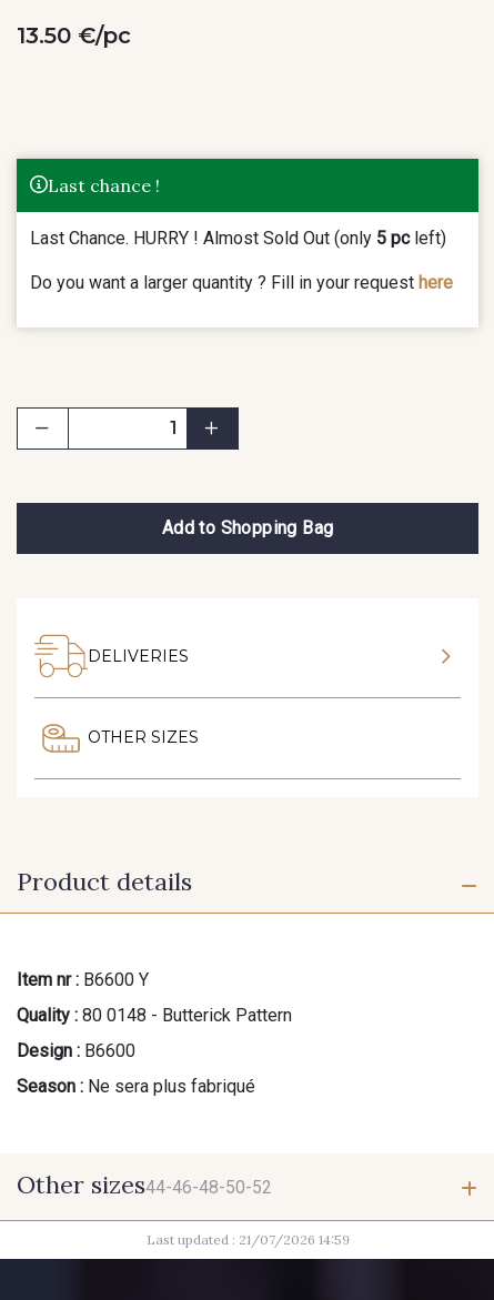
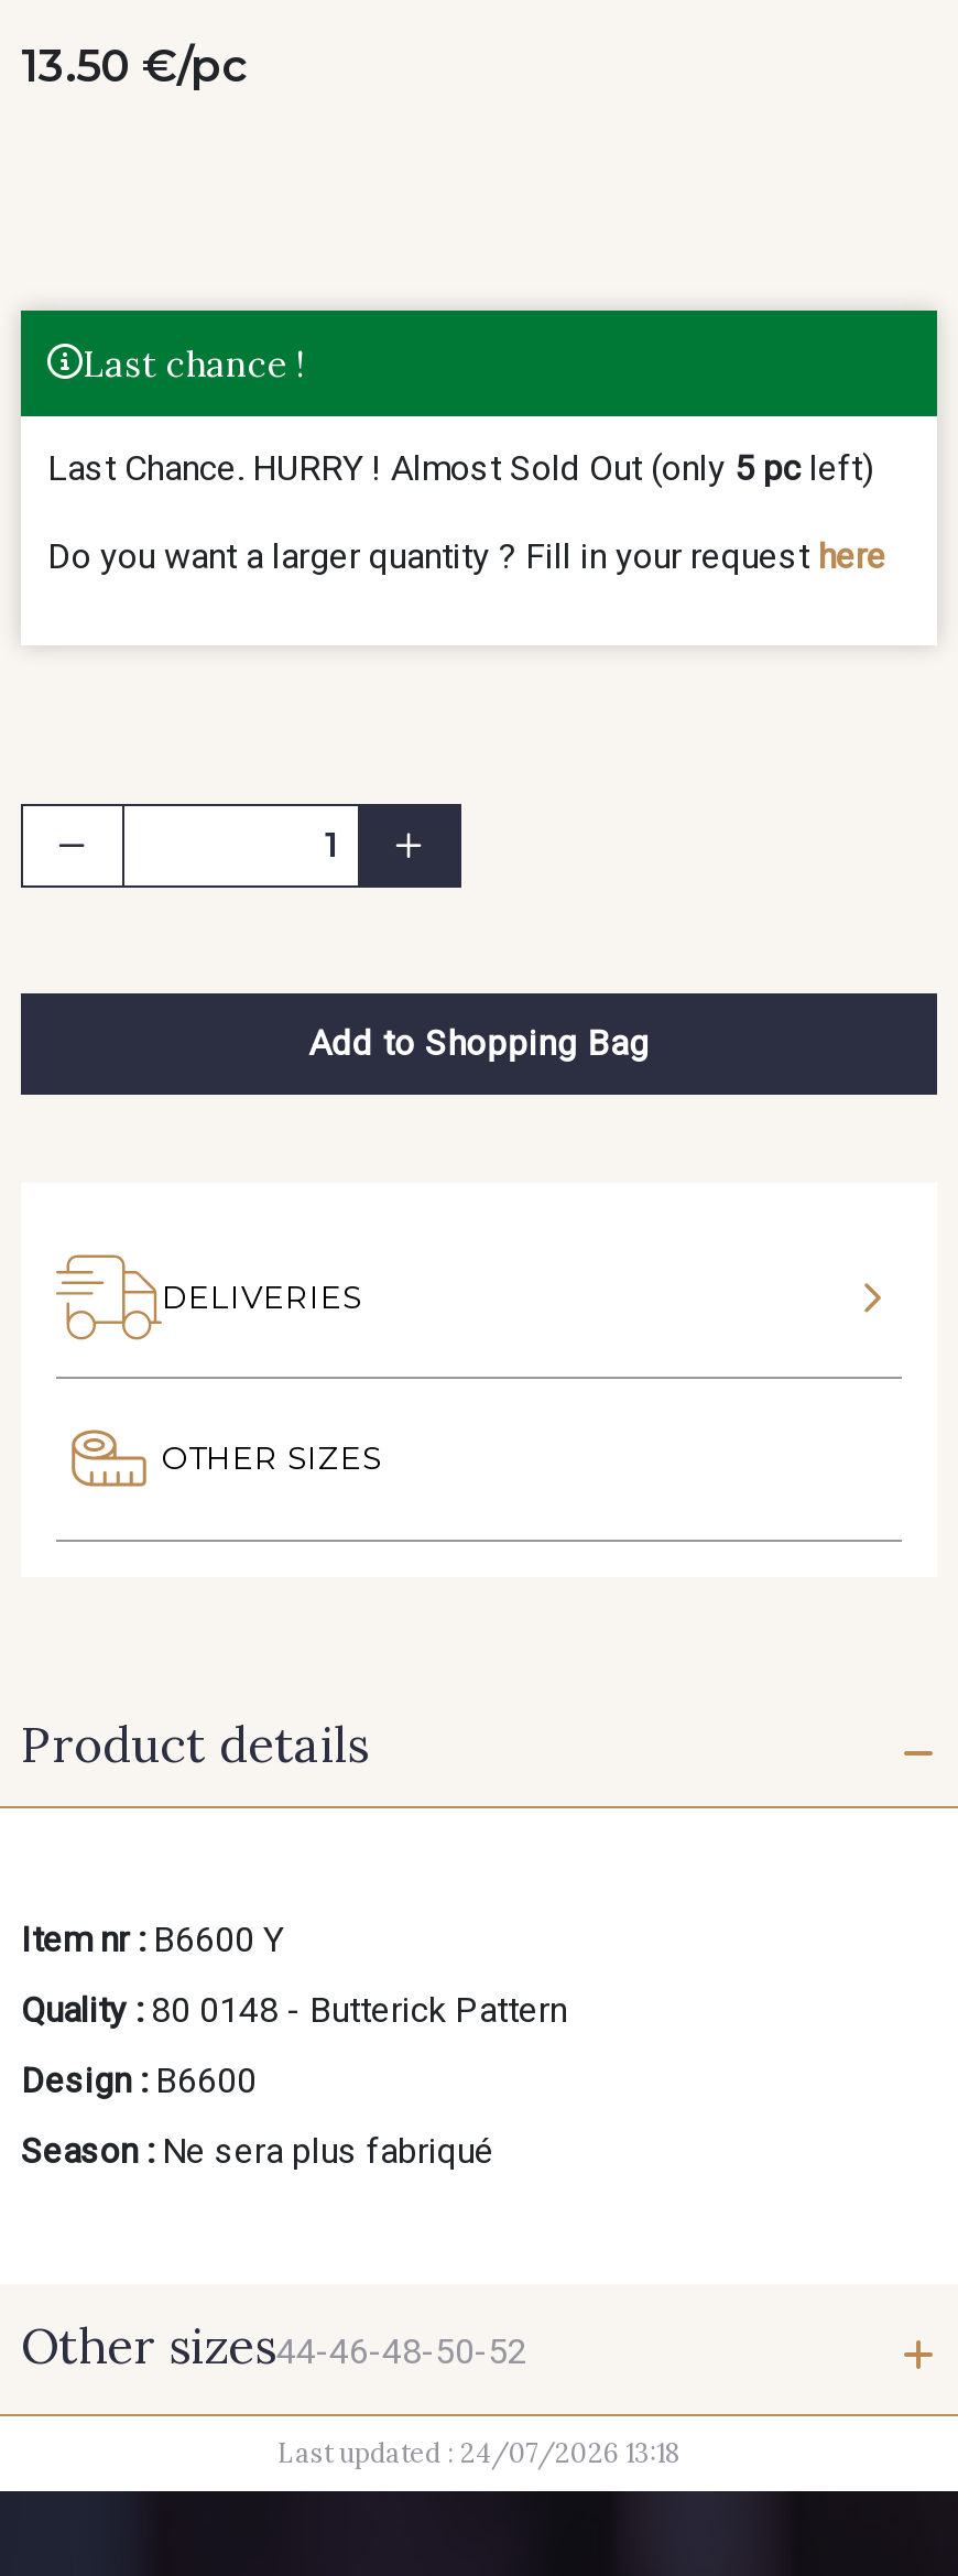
[146,1231,349,1247] Last updated : 21/07/2026 14:59 -> [277,2437,681,2470] Last updated : 24/07/2026 13:18

